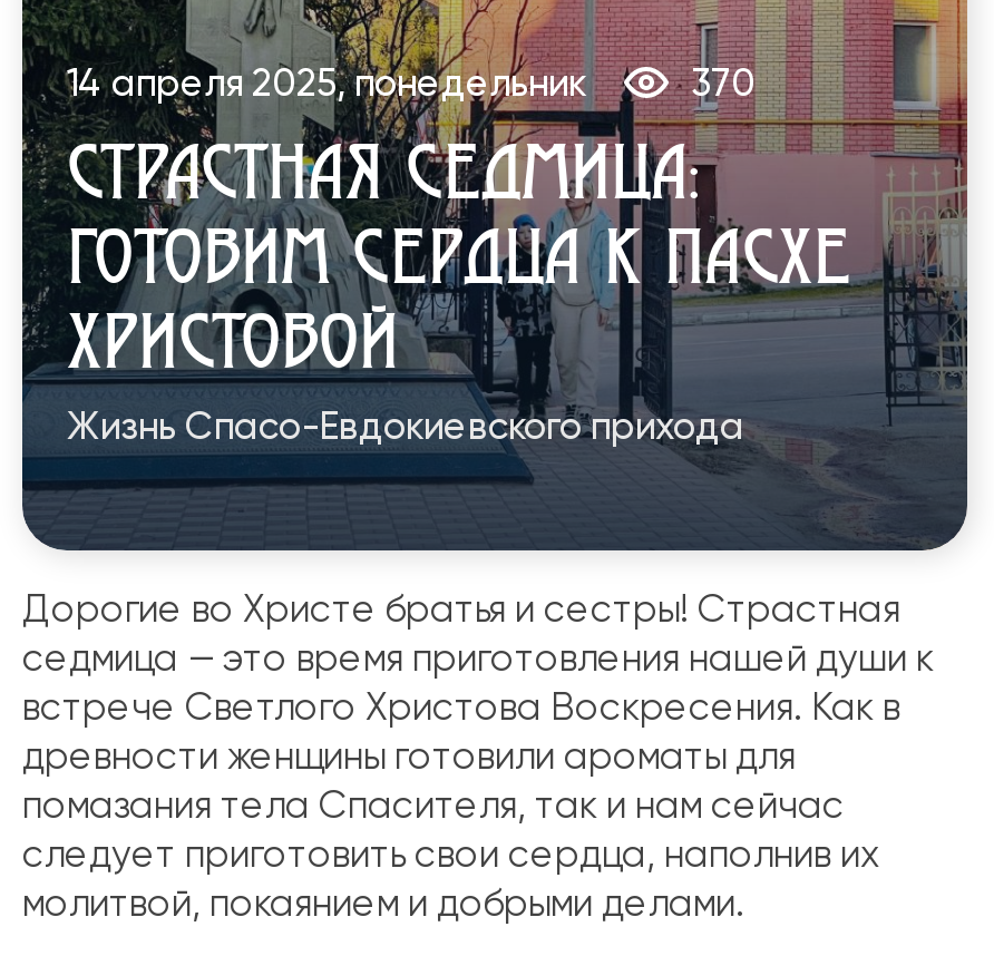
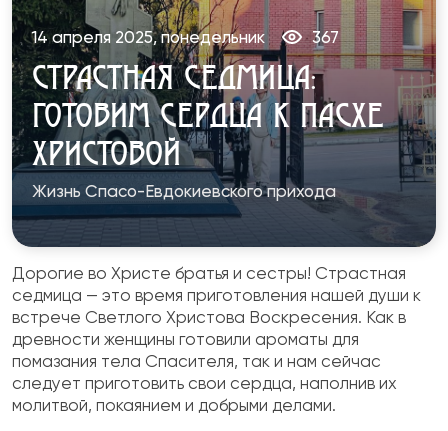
[691,60,756,105] 370 -> [312,27,339,47] 367

